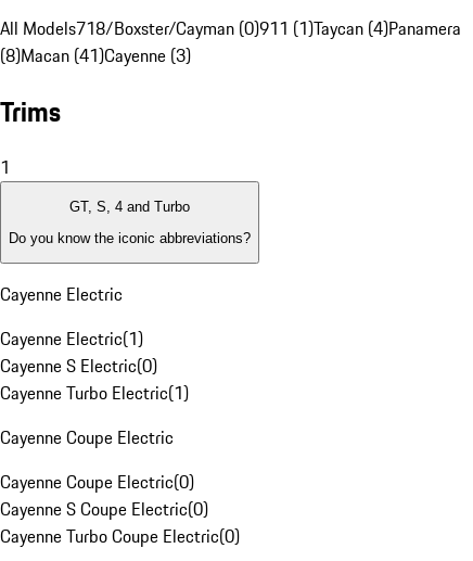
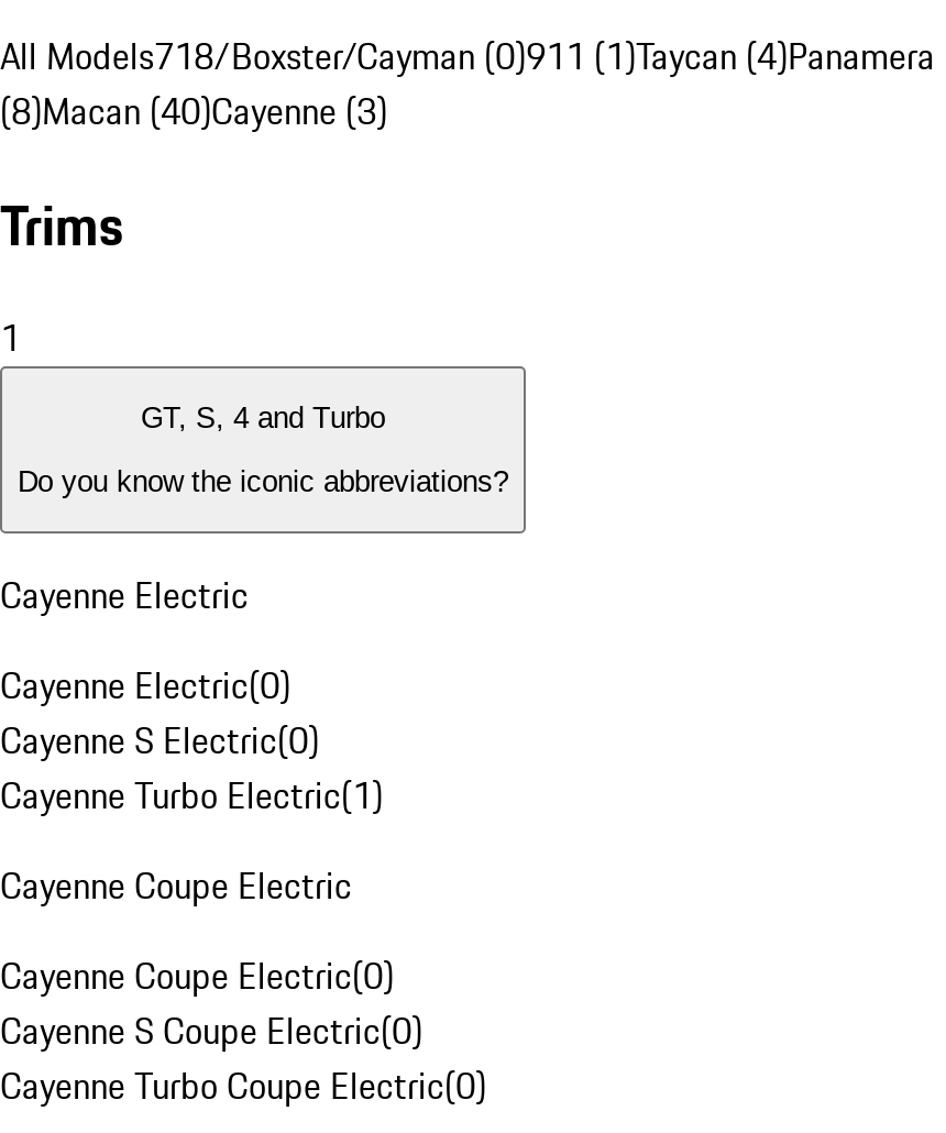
[0,43,191,69] (8)Macan (41)Cayenne (3) -> [0,85,387,138] (8)Macan (40)Cayenne (3)
[0,326,143,352] Cayenne Electric(1) -> [0,659,290,712] Cayenne Electric(0)

